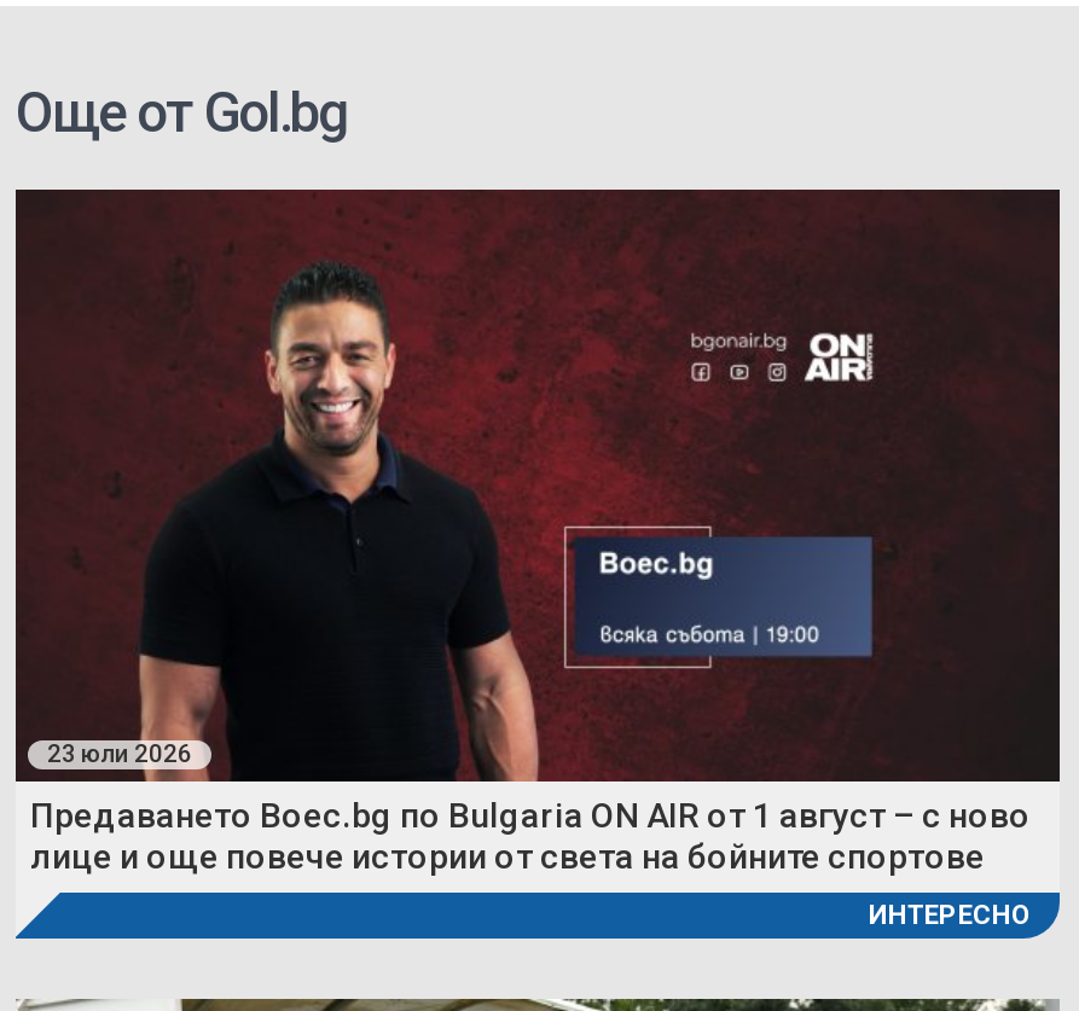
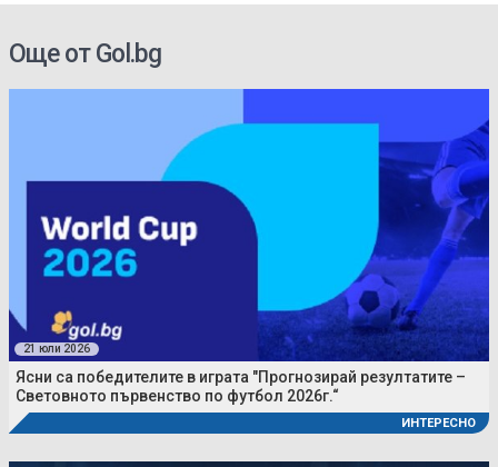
[13,187,1062,777] [image] | 23 юли 2026 -> [8,88,490,359] [image] | 21 юли 2026
[30,796,1031,875] Предаването Boec.bg по Bulgaria ON AIR от 1 август – с ново | лице и още повече истории от света на бойните спортове -> [16,368,466,405] Ясни са победителите в играта "Прогнозирай резултатите – | Световното първенство по футбол 2026г.“

